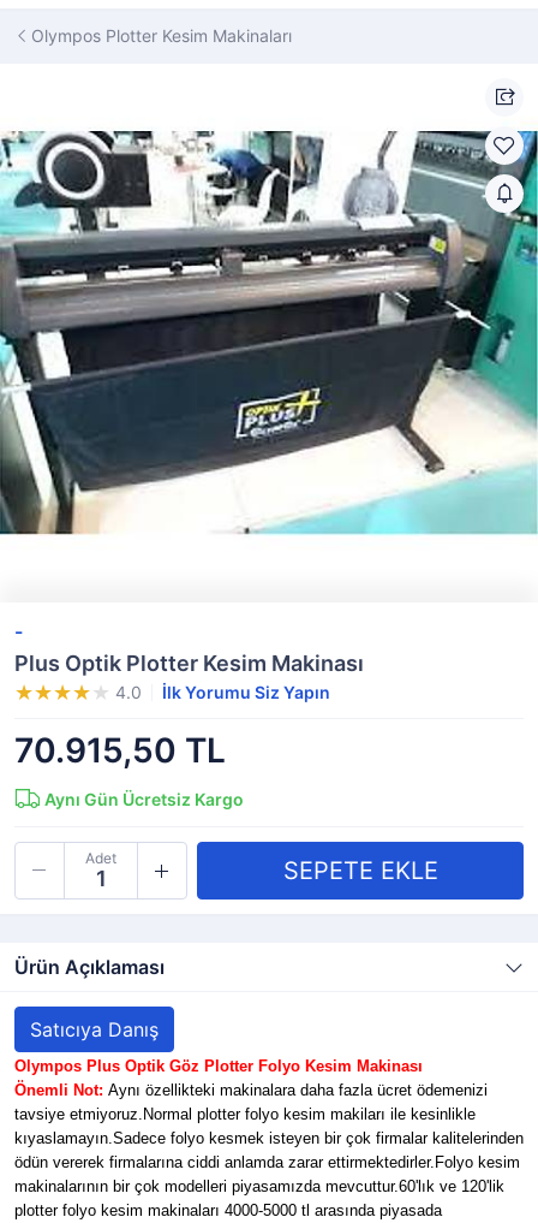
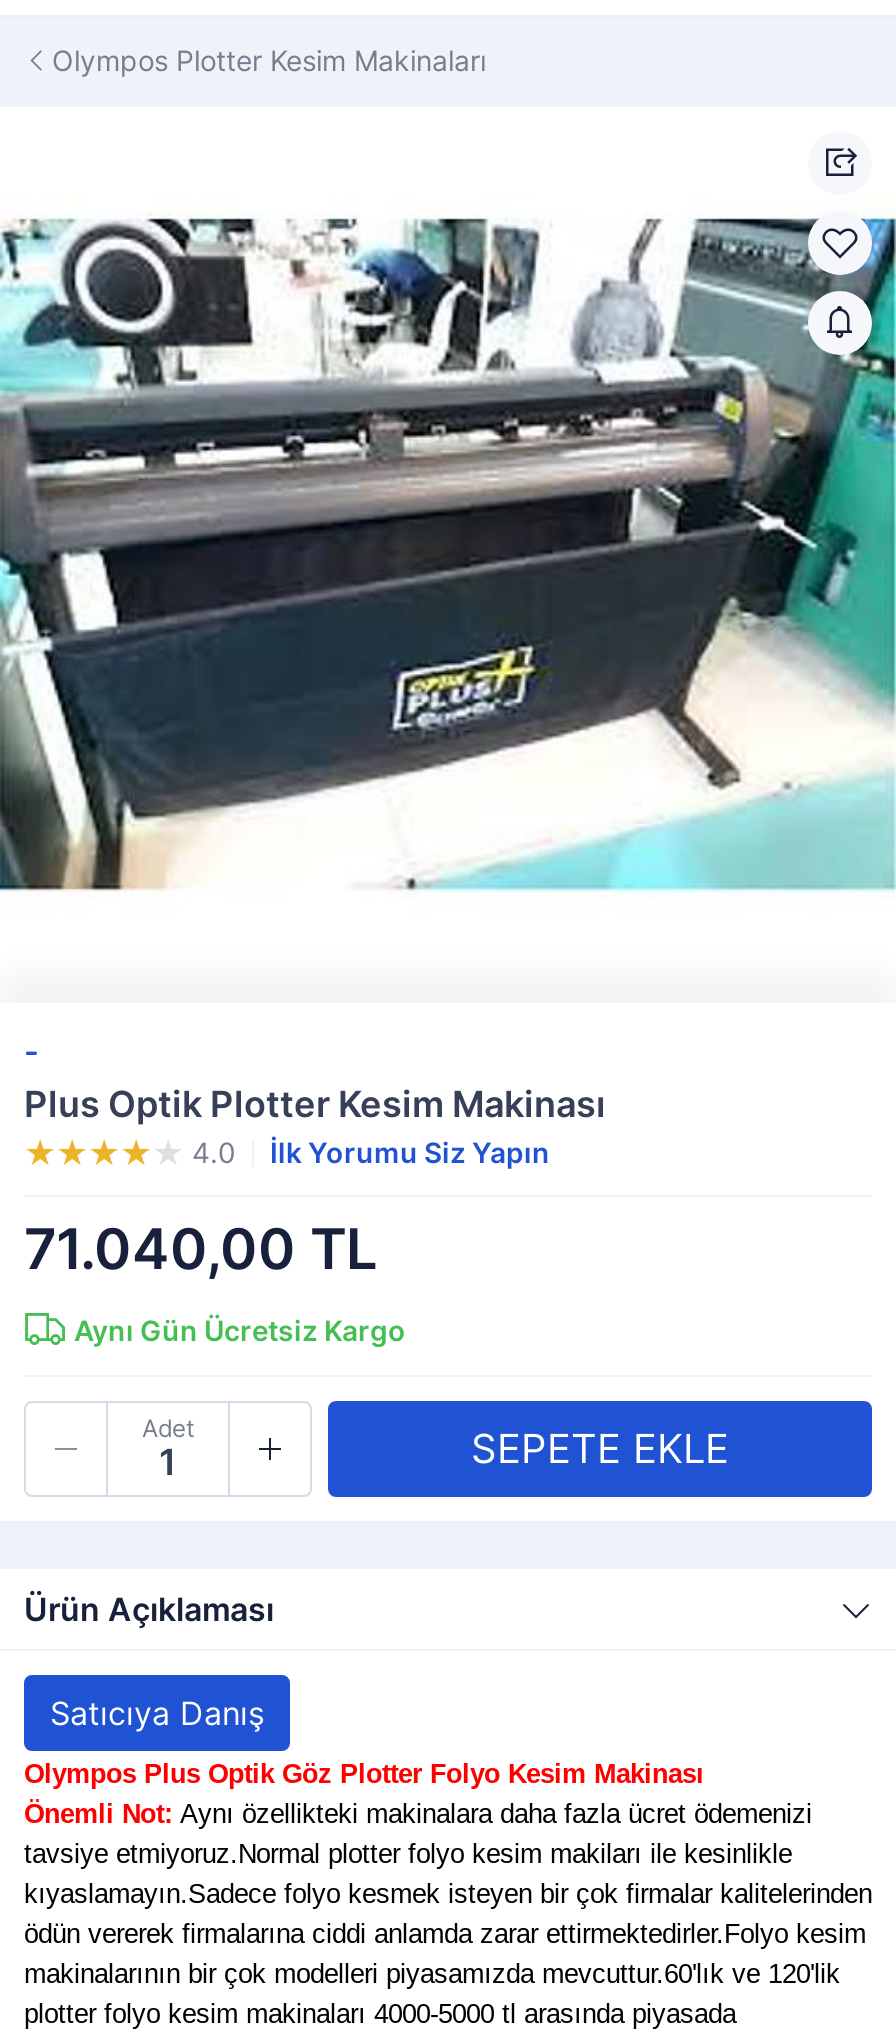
[14,730,226,771] 70.915,50 TL -> [24,1215,378,1283] 71.040,00 TL

